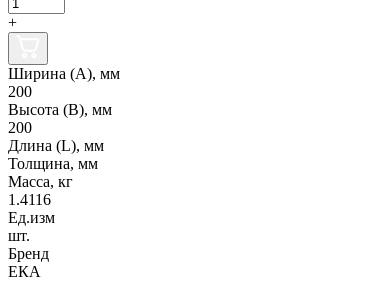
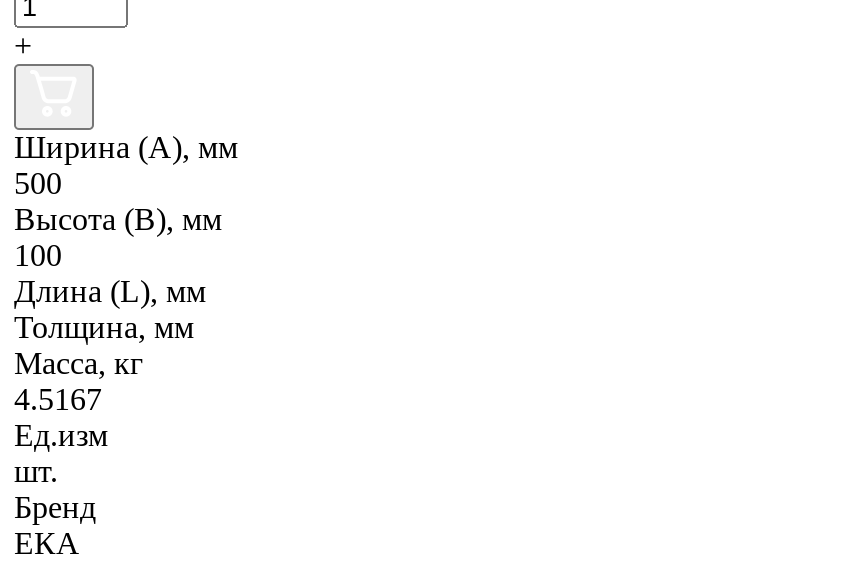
[8,83,32,100] 200 -> [14,166,62,200] 500
[8,119,32,136] 200 -> [14,238,62,272] 100
[8,191,51,208] 1.4116 -> [14,382,102,416] 4.5167

